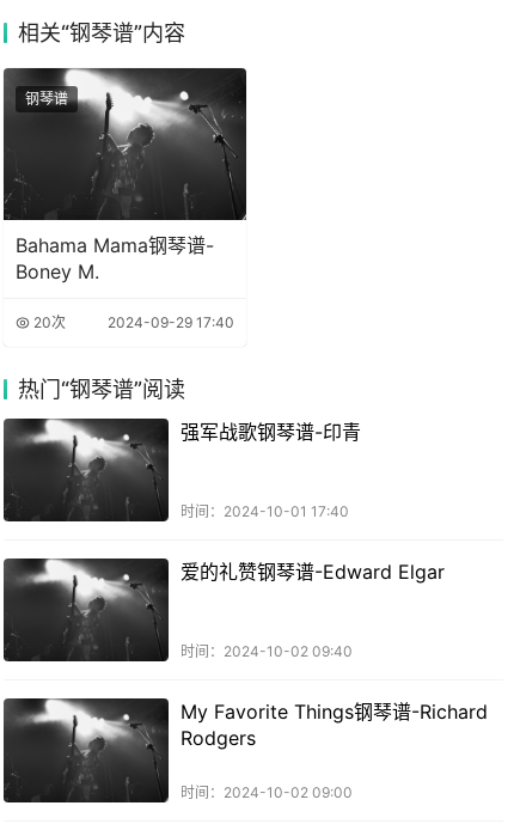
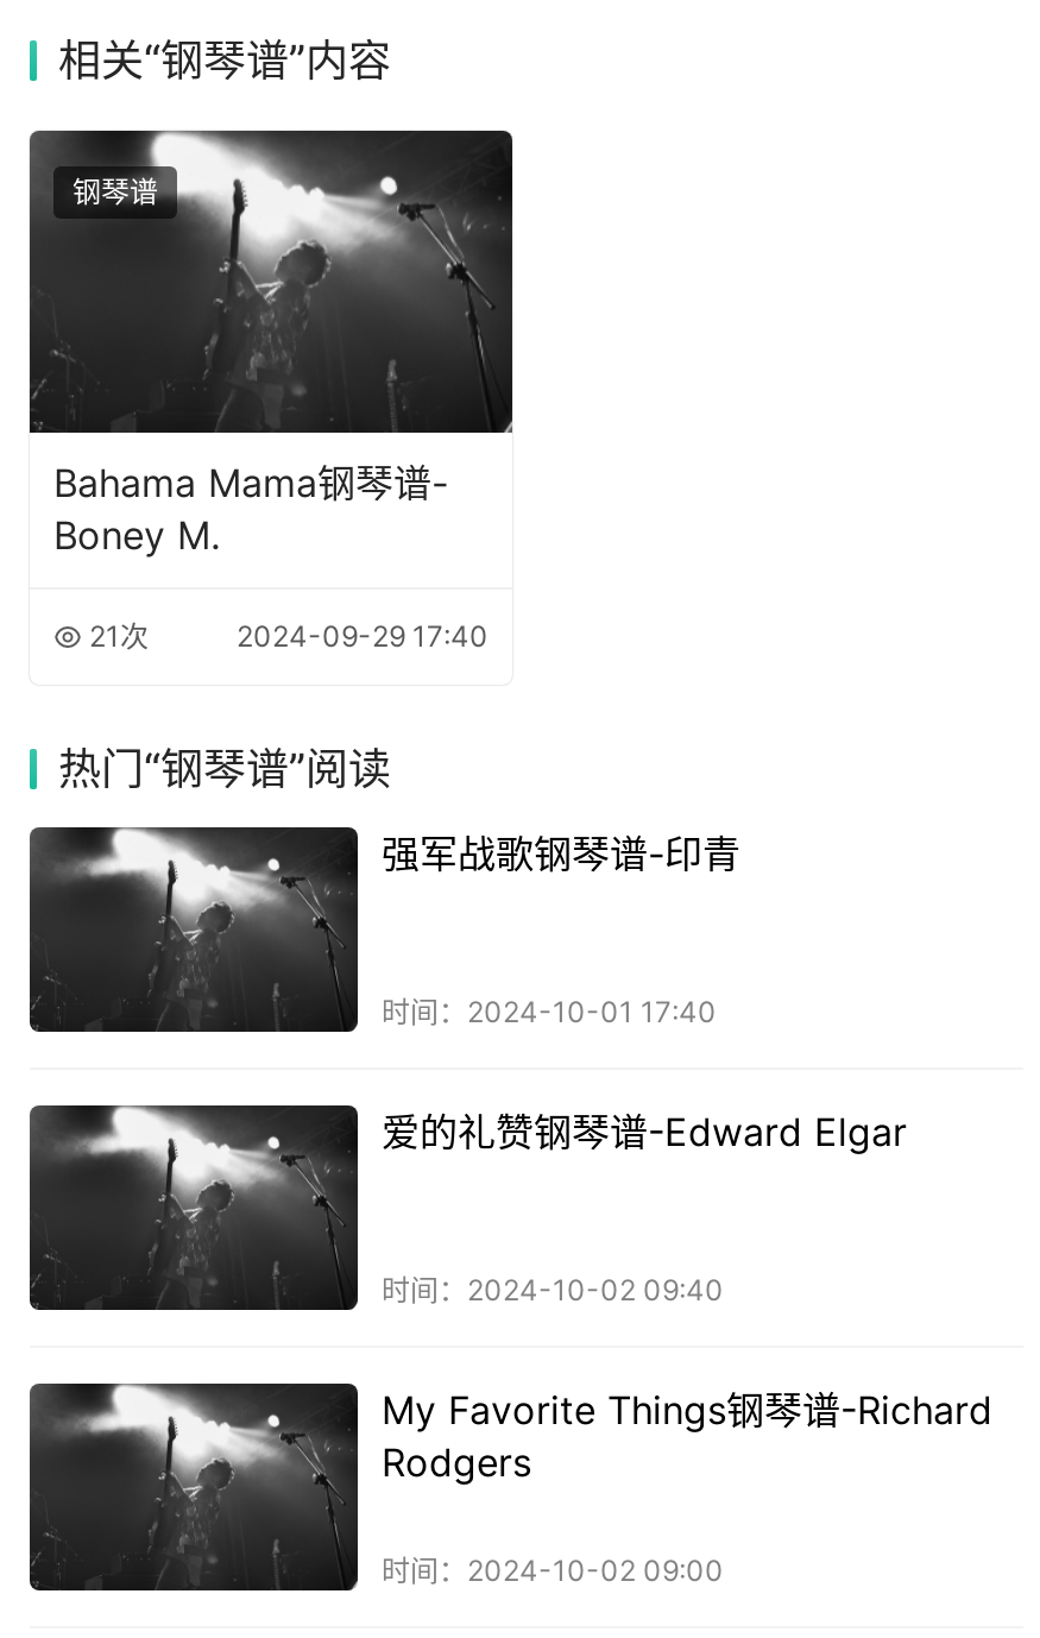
[30,313,66,331] 20次 -> [82,618,149,654] 21次

